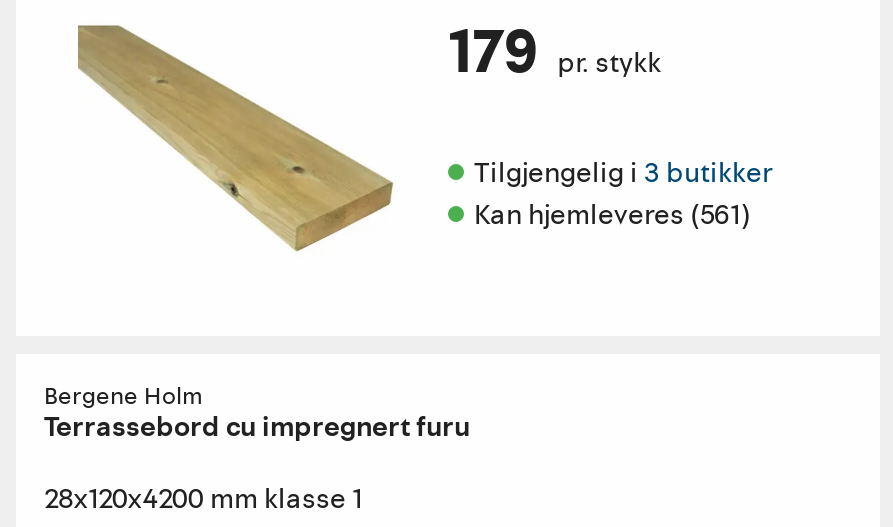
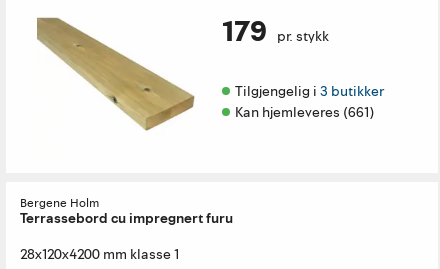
[474,197,750,235] Kan hjemleveres (561) -> [235,103,374,122] Kan hjemleveres (661)

